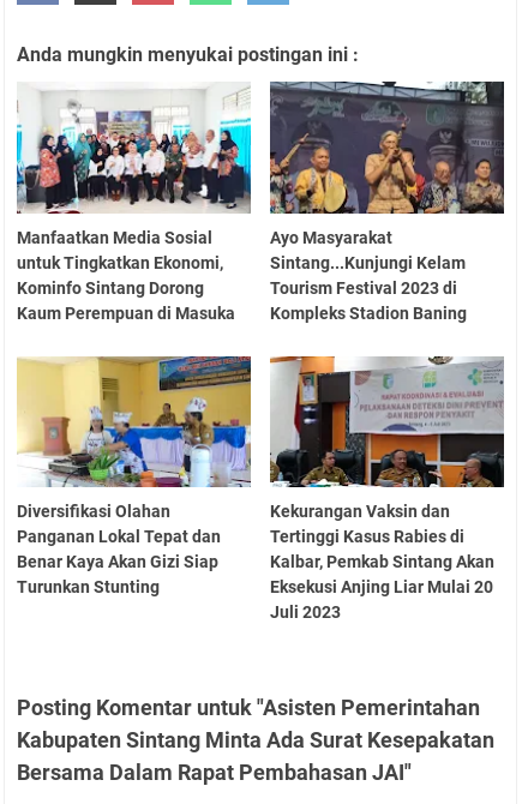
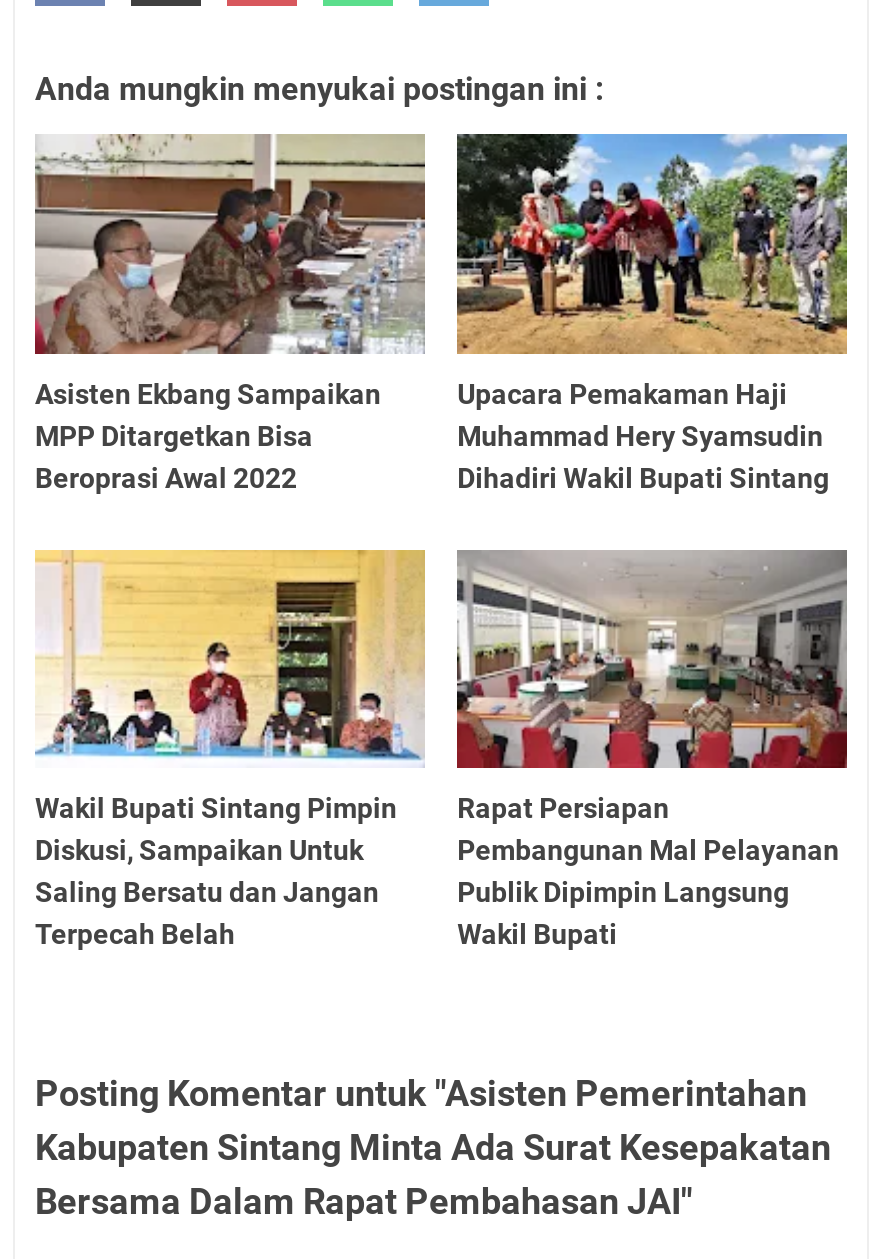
[16,85,252,322] [image] | Manfaatkan Media Sosial | untuk Tingkatkan Ekonomi, | Kominfo Sintang Dorong | Kaum Perempuan di Masuka -> [35,132,427,493] [image] | Asisten Ekbang Sampaikan | MPP Ditargetkan Bisa | Beroprasi Awal 2022
[270,80,505,322] [image] | Ayo Masyarakat | Sintang...Kunjungi Kelam | Tourism Festival 2023 di | Kompleks Stadion Baning -> [455,132,849,493] [image] | Upacara Pemakaman Haji | Muhammad Hery Syamsudin | Dihadiri Wakil Bupati Sintang
[17,355,252,597] [image] | Diversifikasi Olahan | Panganan Lokal Tepat dan | Benar Kaya Akan Gizi Siap | Turunkan Stunting -> [35,550,425,950] [image] | Wakil Bupati Sintang Pimpin | Diskusi, Sampaikan Untuk | Saling Bersatu dan Jangan | Terpecah Belah
[269,356,505,622] [image] | Kekurangan Vaksin dan | Tertinggi Kasus Rabies di | Kalbar, Pemkab Sintang Akan | Eksekusi Anjing Liar Mulai 20 | Juli 2023 -> [455,548,849,950] [image] | Rapat Persiapan | Pembangunan Mal Pelayanan | Publik Dipimpin Langsung | Wakil Bupati

